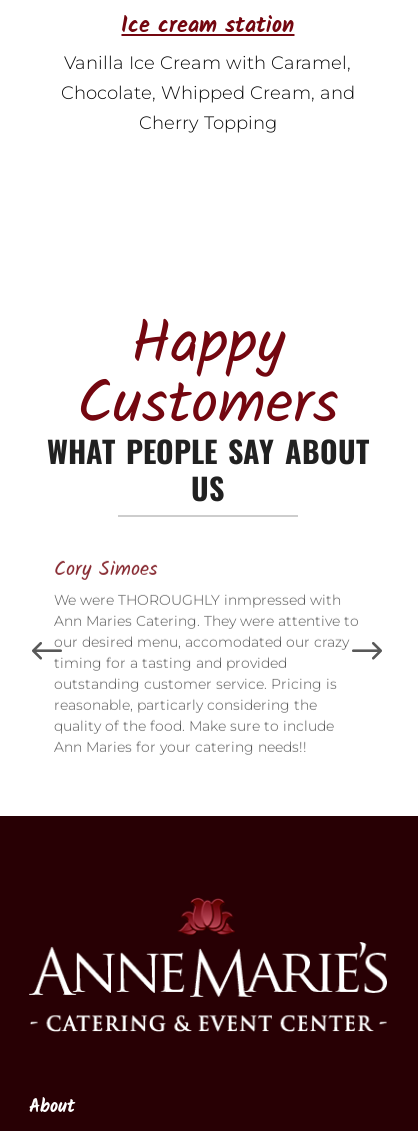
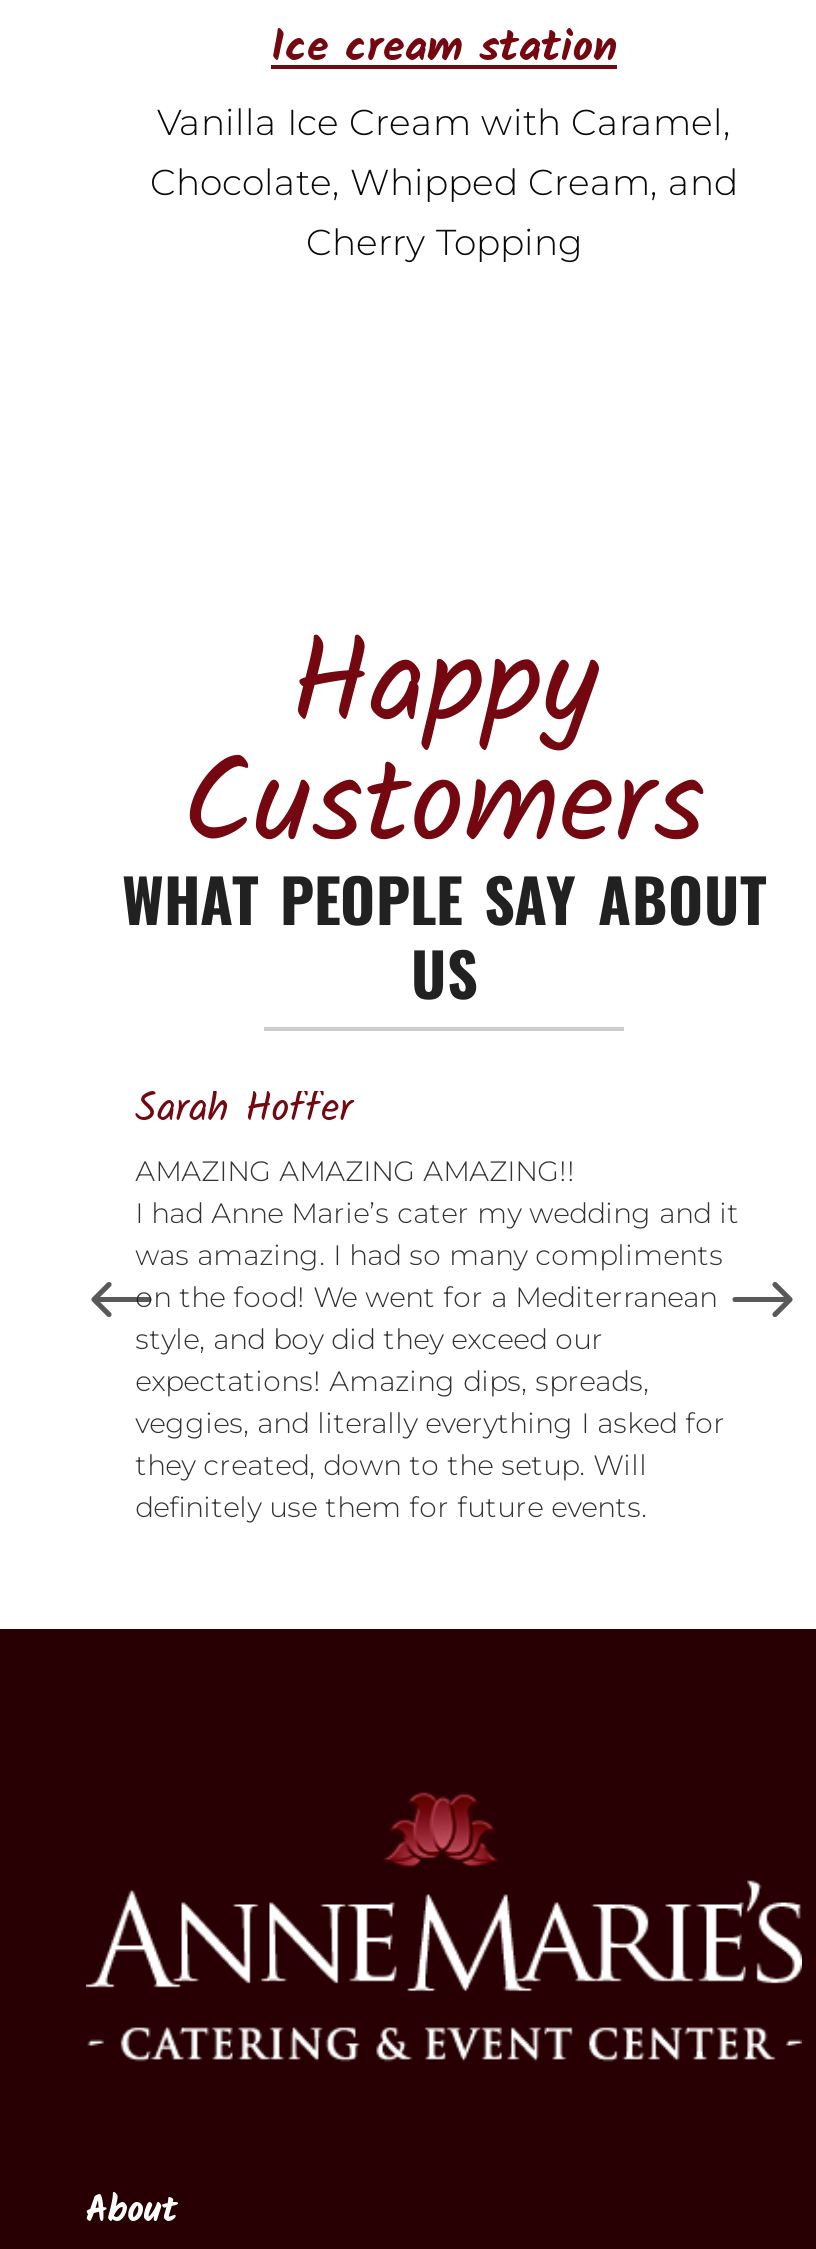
[54,551,359,753] Cory Simoes | We were THOROUGHLY inmpressed with | Ann Maries Catering. They were attentive to | our desired menu, accomodated our crazy | timing for a tasting and provided | outstanding customer service. Pricing is | reasonable, particarly considering the | quality of the food. Make sure to include | Ann Maries for your catering needs!! -> [135,1079,739,1525] Sarah Hoffer | AMAZING AMAZING AMAZING!! | I had Anne Marie’s cater my wedding and it | was amazing. I had so many compliments | on the food! We went for a Mediterranean | style, and boy did they exceed our | expectations! Amazing dips, spreads, | veggies, and literally everything I asked for | they created, down to the setup. Will | definitely use them for future events.

